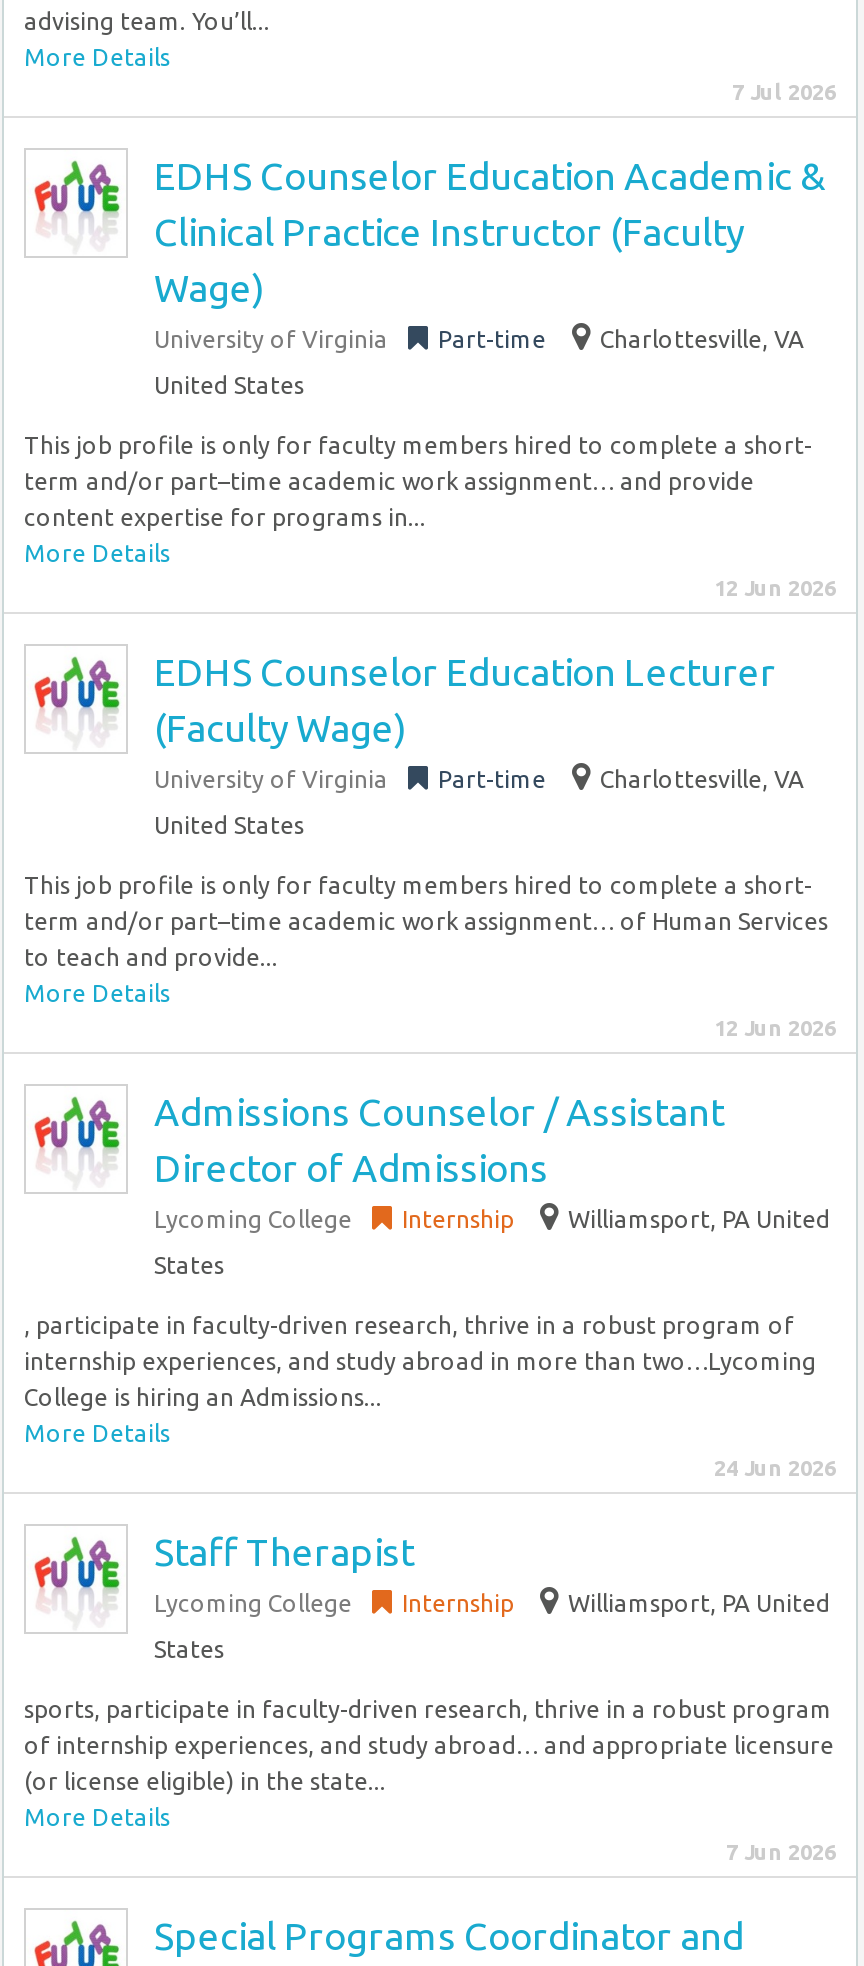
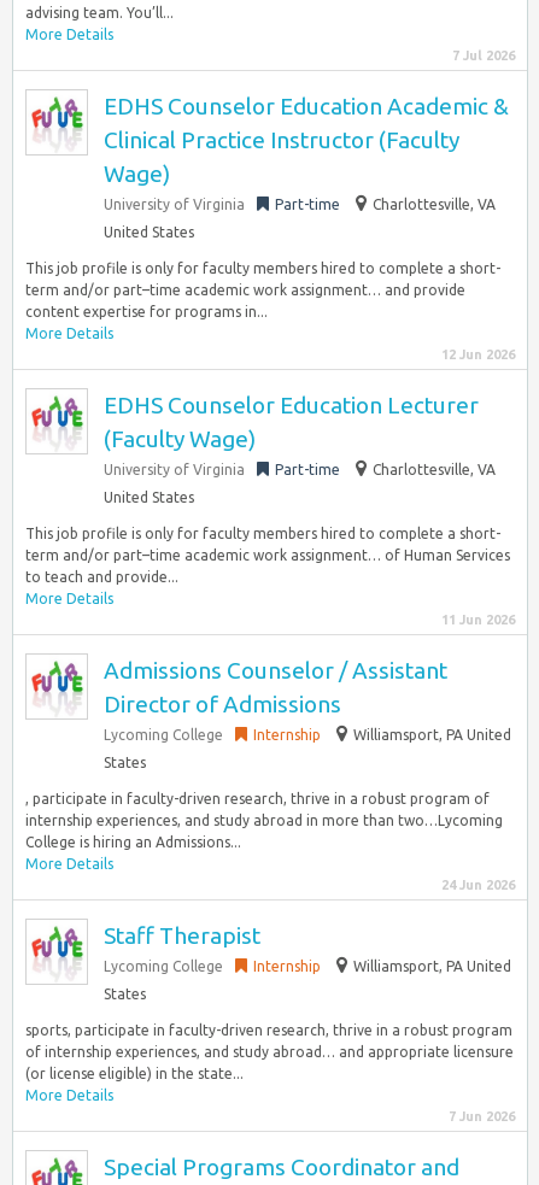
[714,1016,836,1040] 12 Jun 2026 -> [441,612,515,627] 11 Jun 2026

